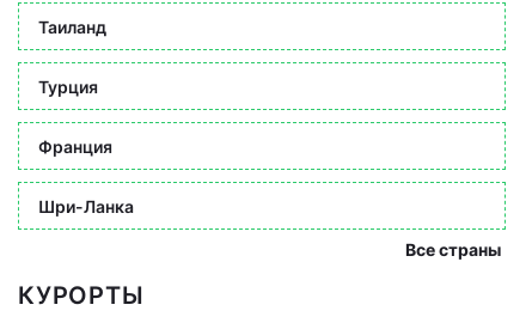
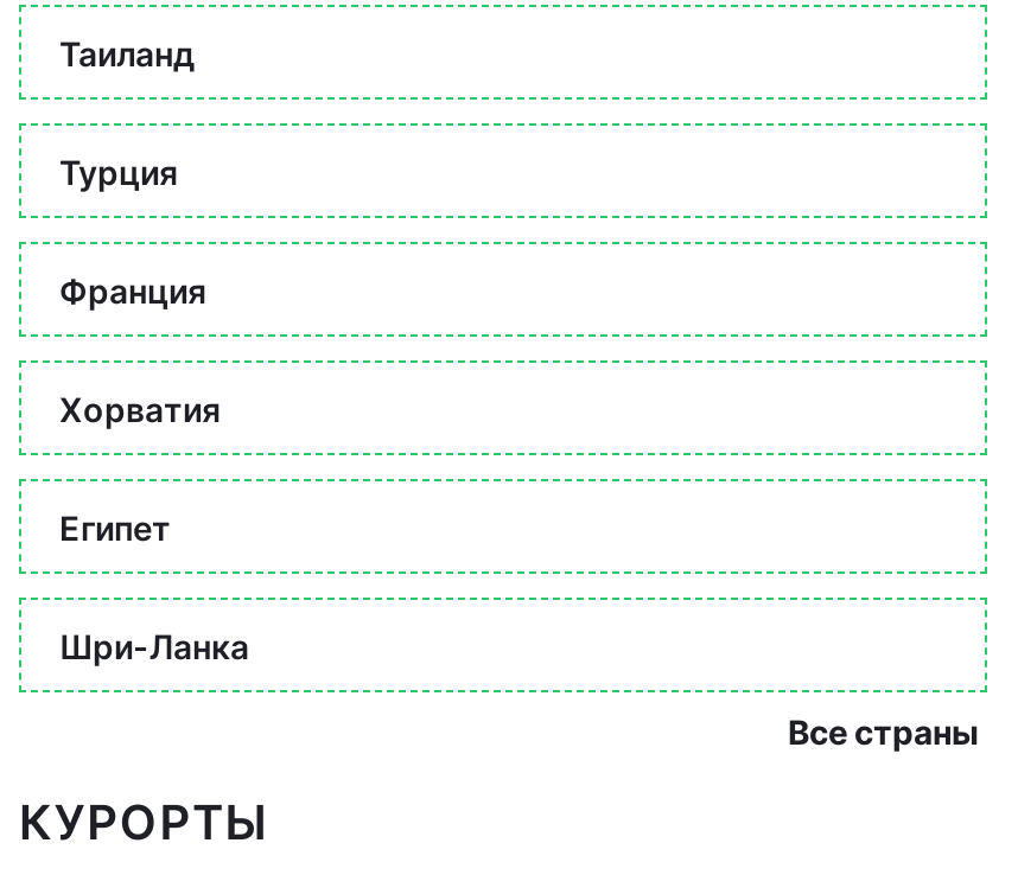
none -> [59,388,221,547] Хорватия | Египет

